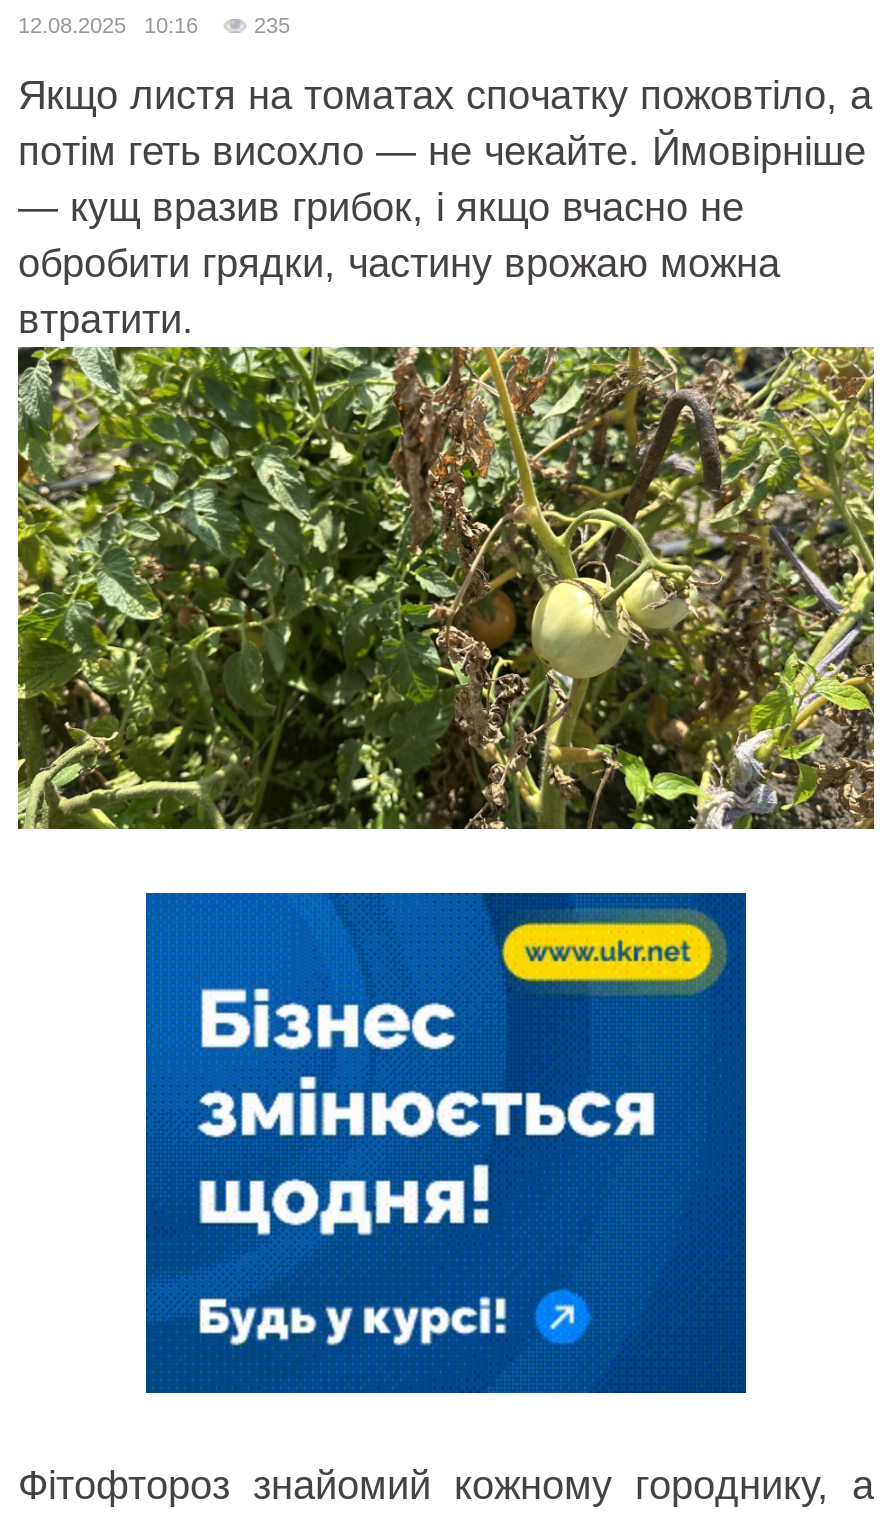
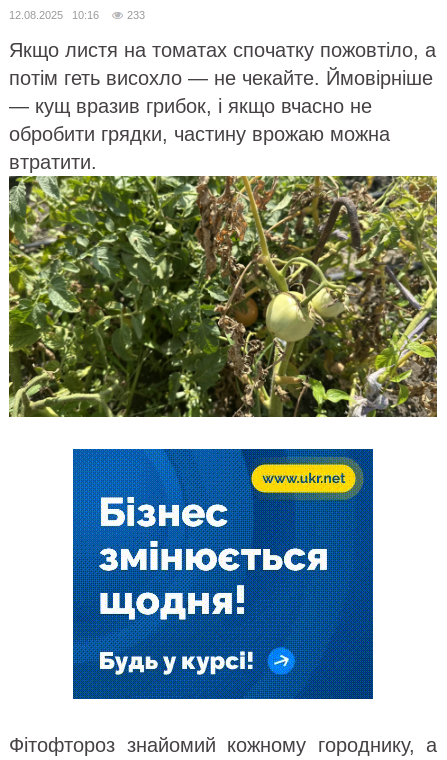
[18,13,290,37] 12.08.2025 10:16 235 -> [9,9,145,21] 12.08.2025 10:16 233

